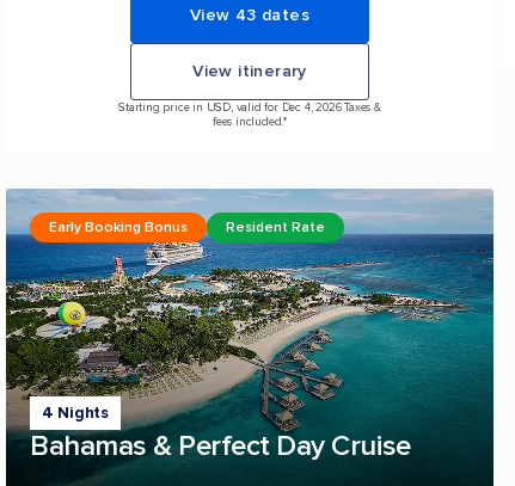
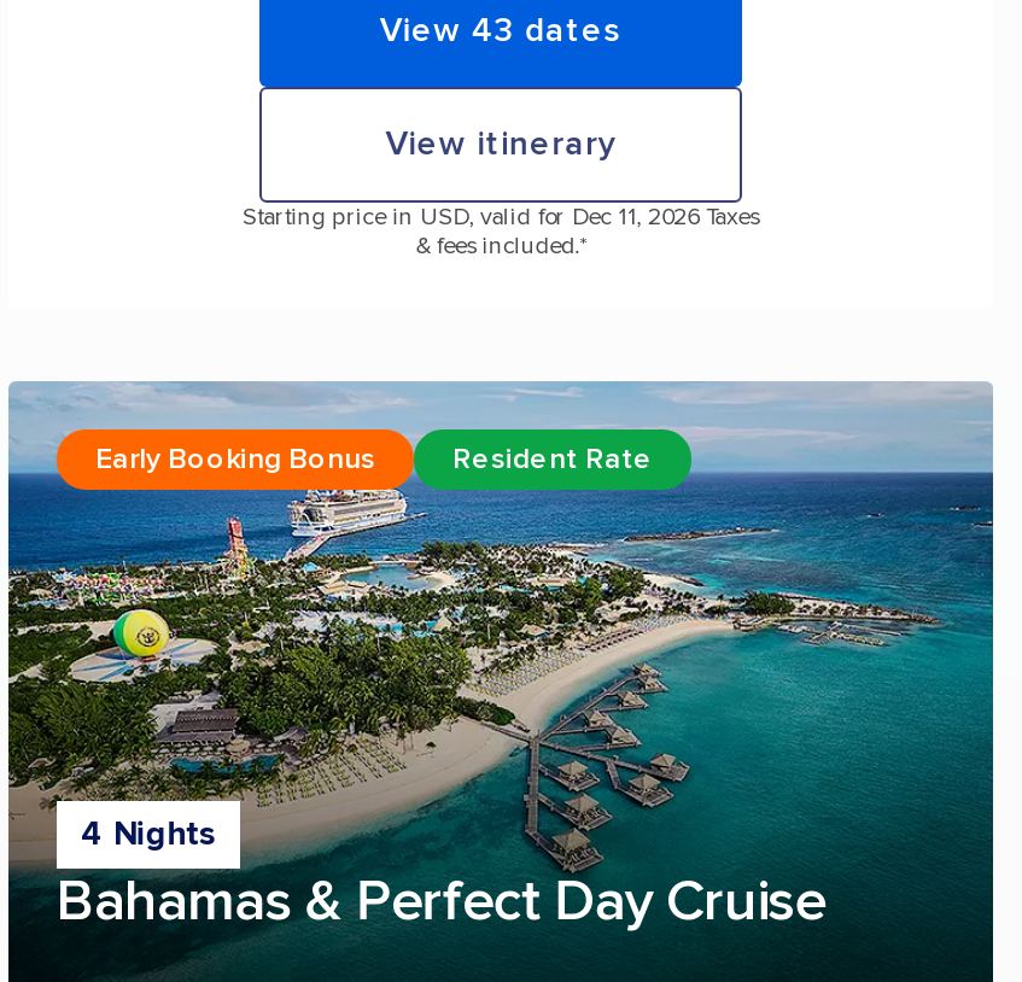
[119,100,381,129] Starting price in USD, valid for Dec 4, 2026 Taxes & | fees included.* -> [243,202,759,260] Starting price in USD, valid for Dec 11, 2026 Taxes | & fees included.*

